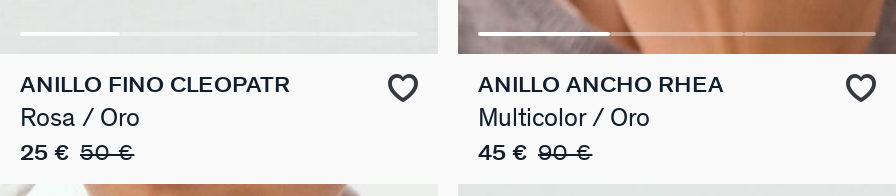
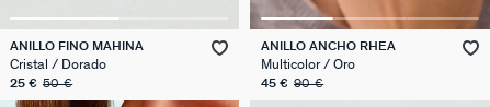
[20,73,290,131] ANILLO FINO CLEOPATR | Rosa / Oro -> [10,40,144,72] ANILLO FINO MAHINA | Cristal / Dorado

